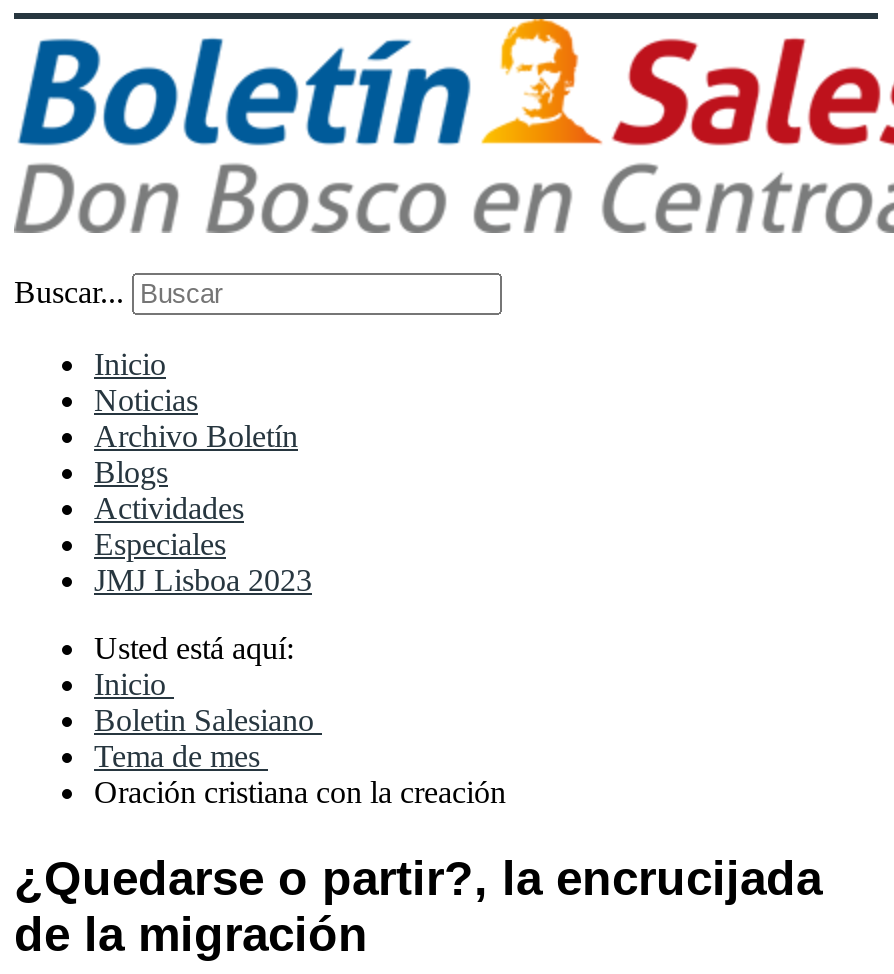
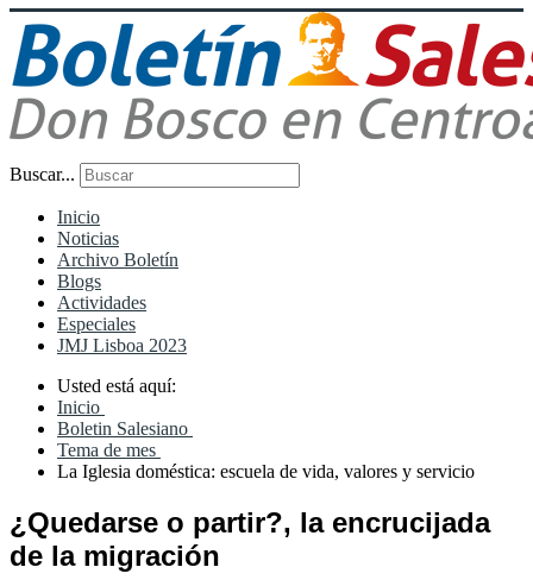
[94,775,506,809] Oración cristiana con la creación -> [57,461,475,481] La Iglesia doméstica: escuela de vida, valores y servicio

